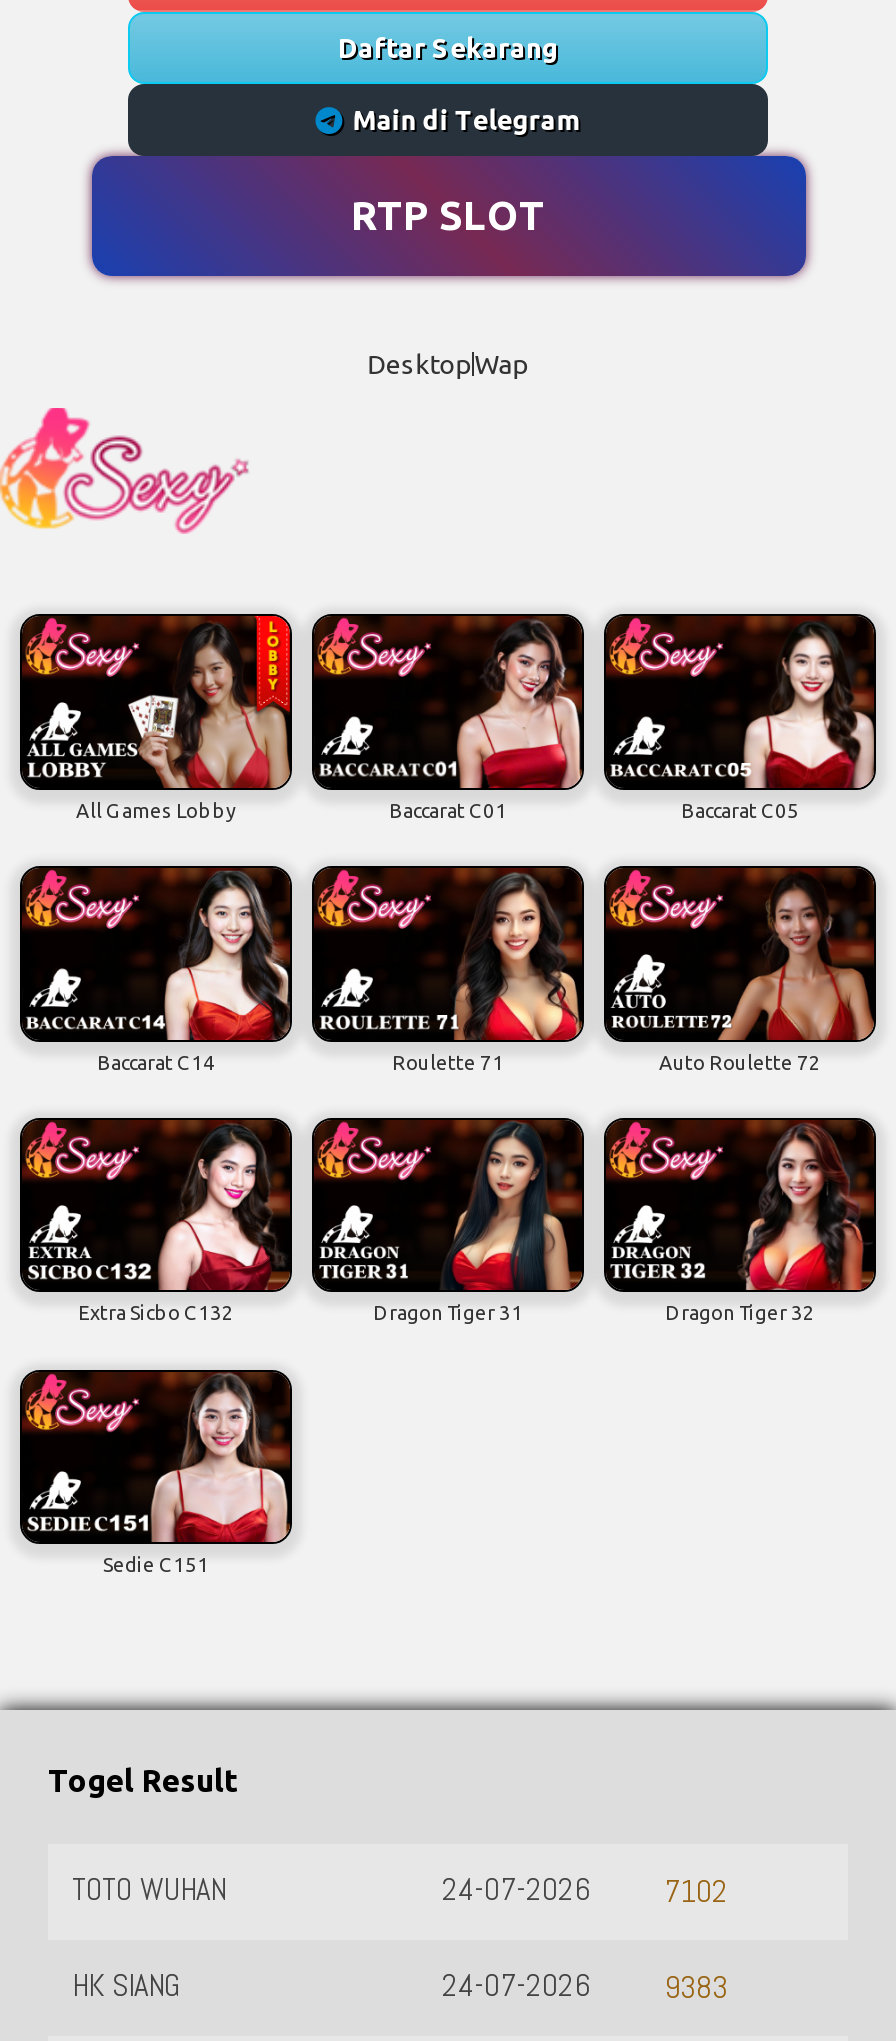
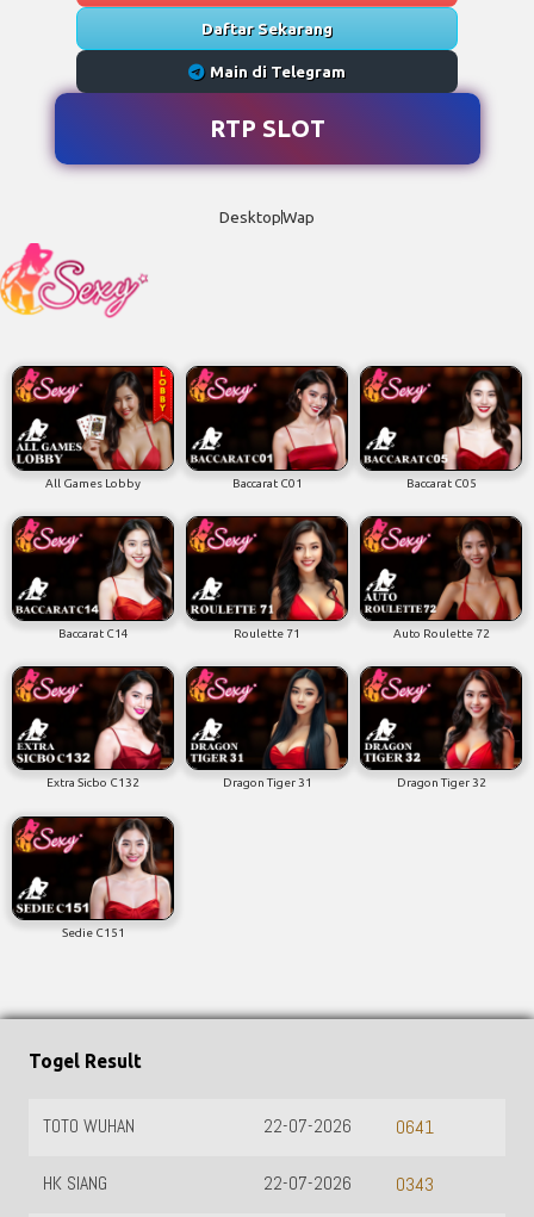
[442,1870,590,1910] 24-07-2026 -> [263,1115,352,1138] 22-07-2026
[664,1871,728,1911] 7102 -> [396,1115,434,1139] 0641
[442,1966,590,2006] 24-07-2026 -> [263,1172,352,1196] 22-07-2026
[664,1967,728,2007] 9383 -> [396,1172,434,1196] 0343

